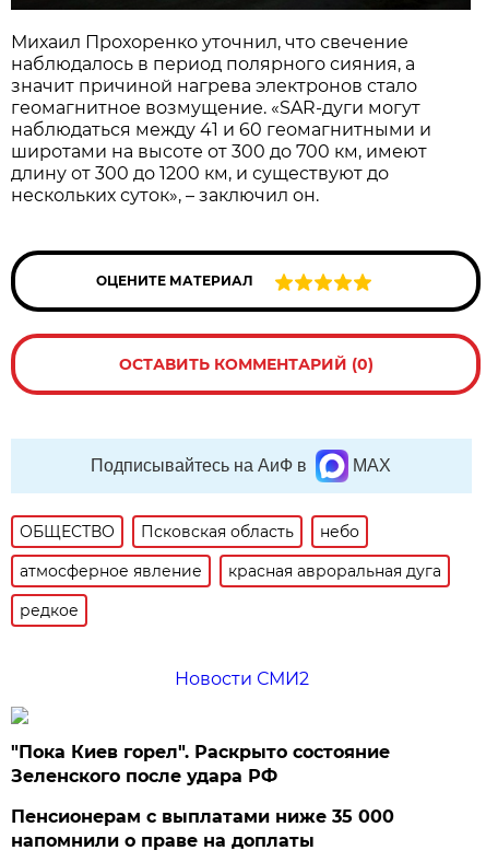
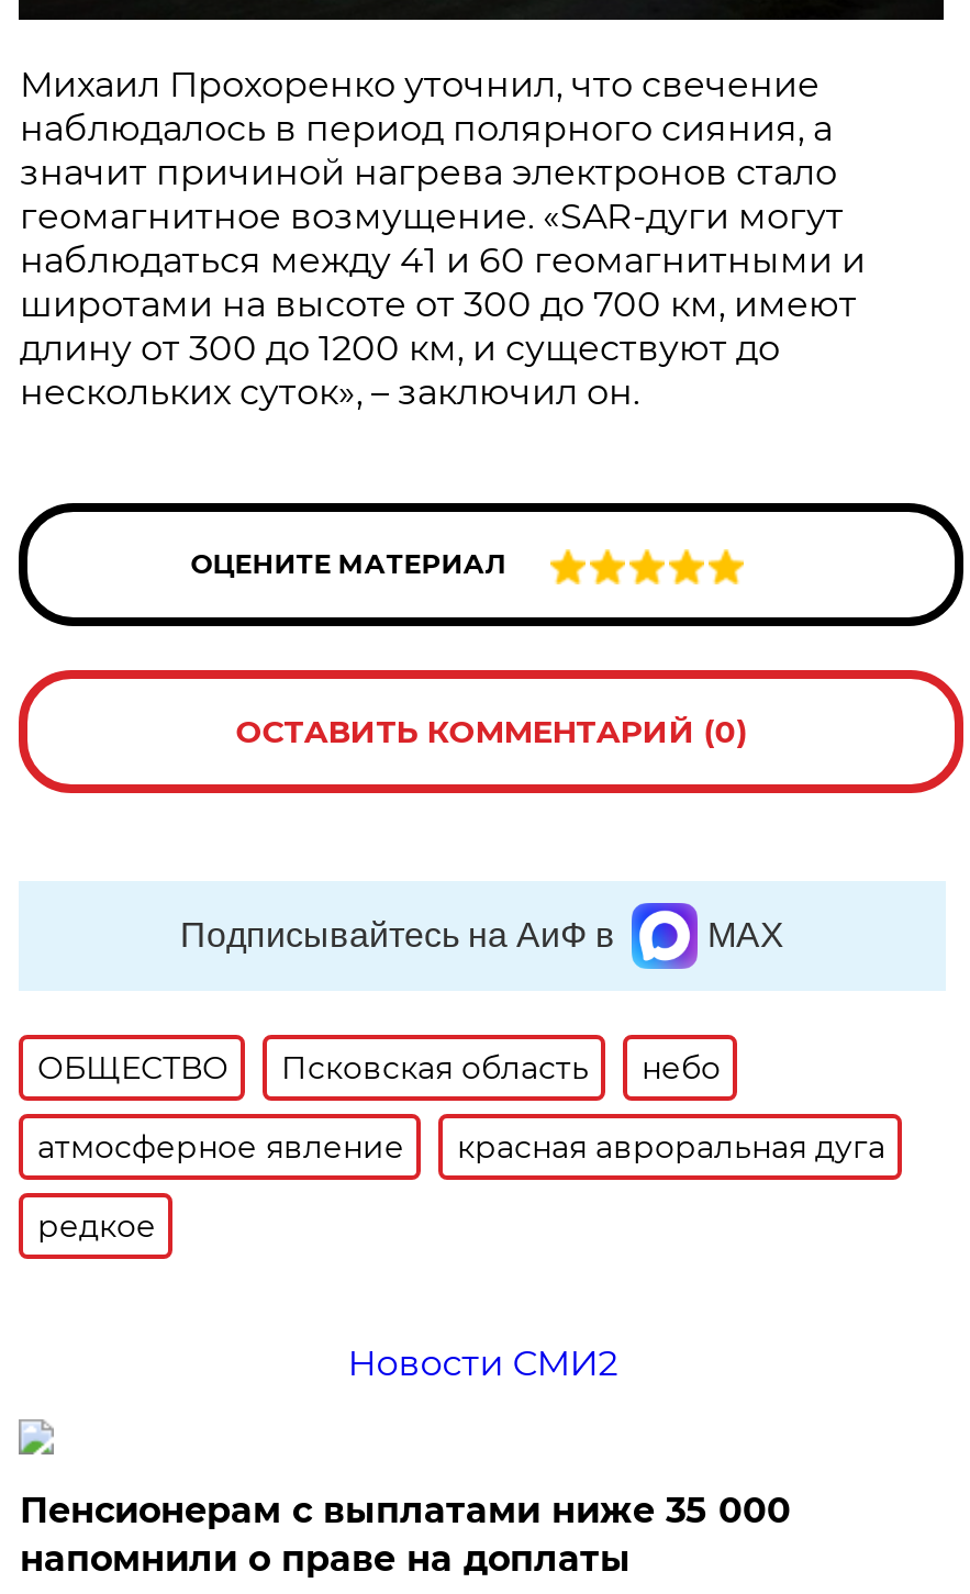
[11,742,390,787] "Пока Киев горел". Раскрыто состояние | Зеленского после удара РФ -> none

